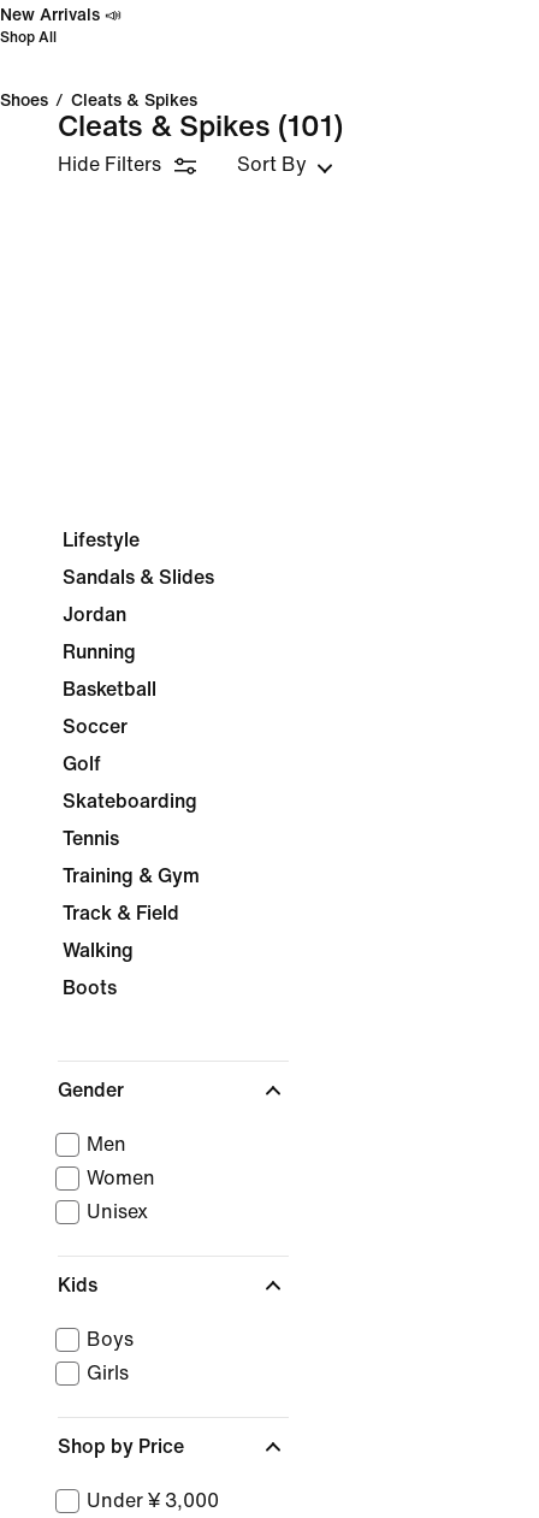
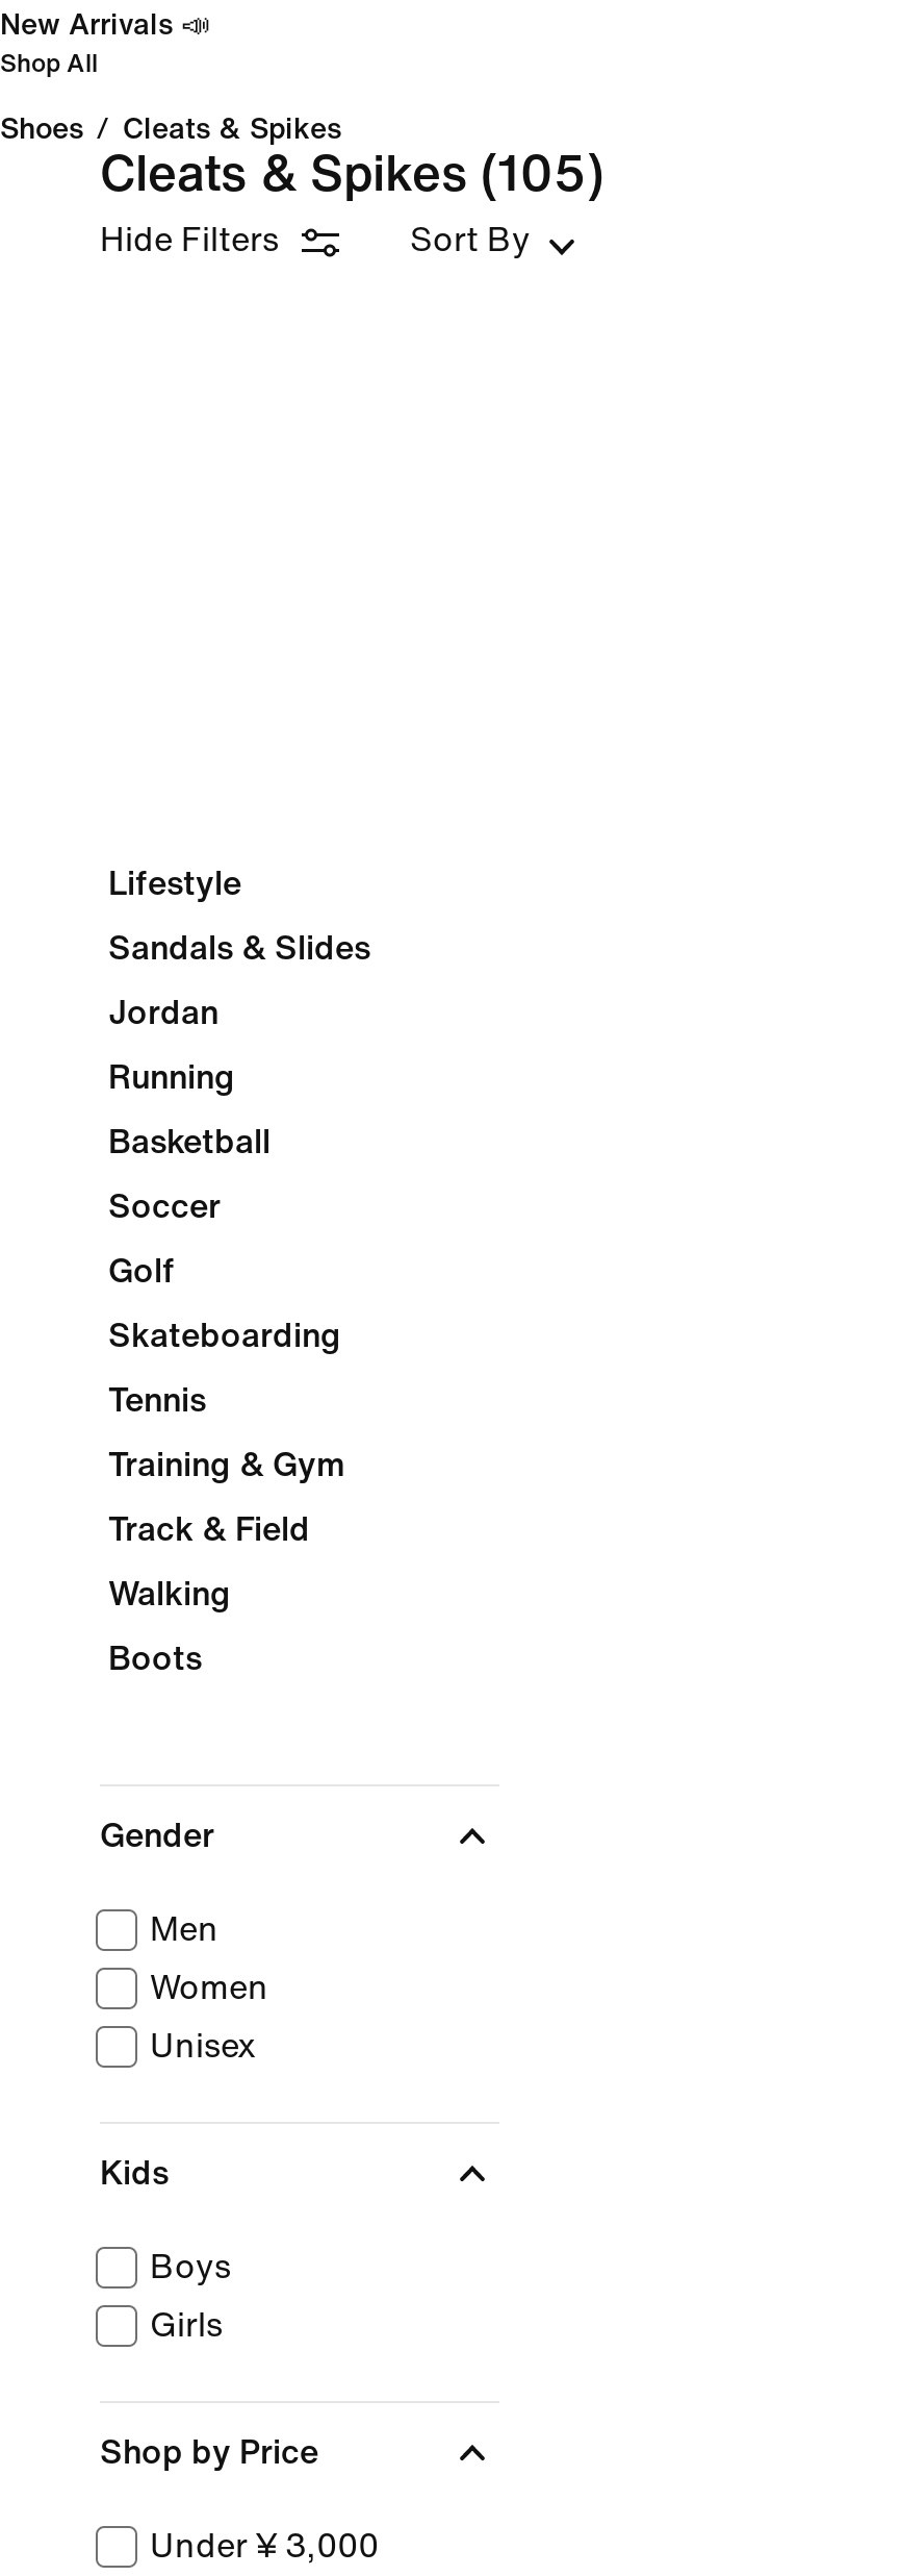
[58,112,343,142] Cleats & Spikes (101) -> [100,149,603,201] Cleats & Spikes (105)

